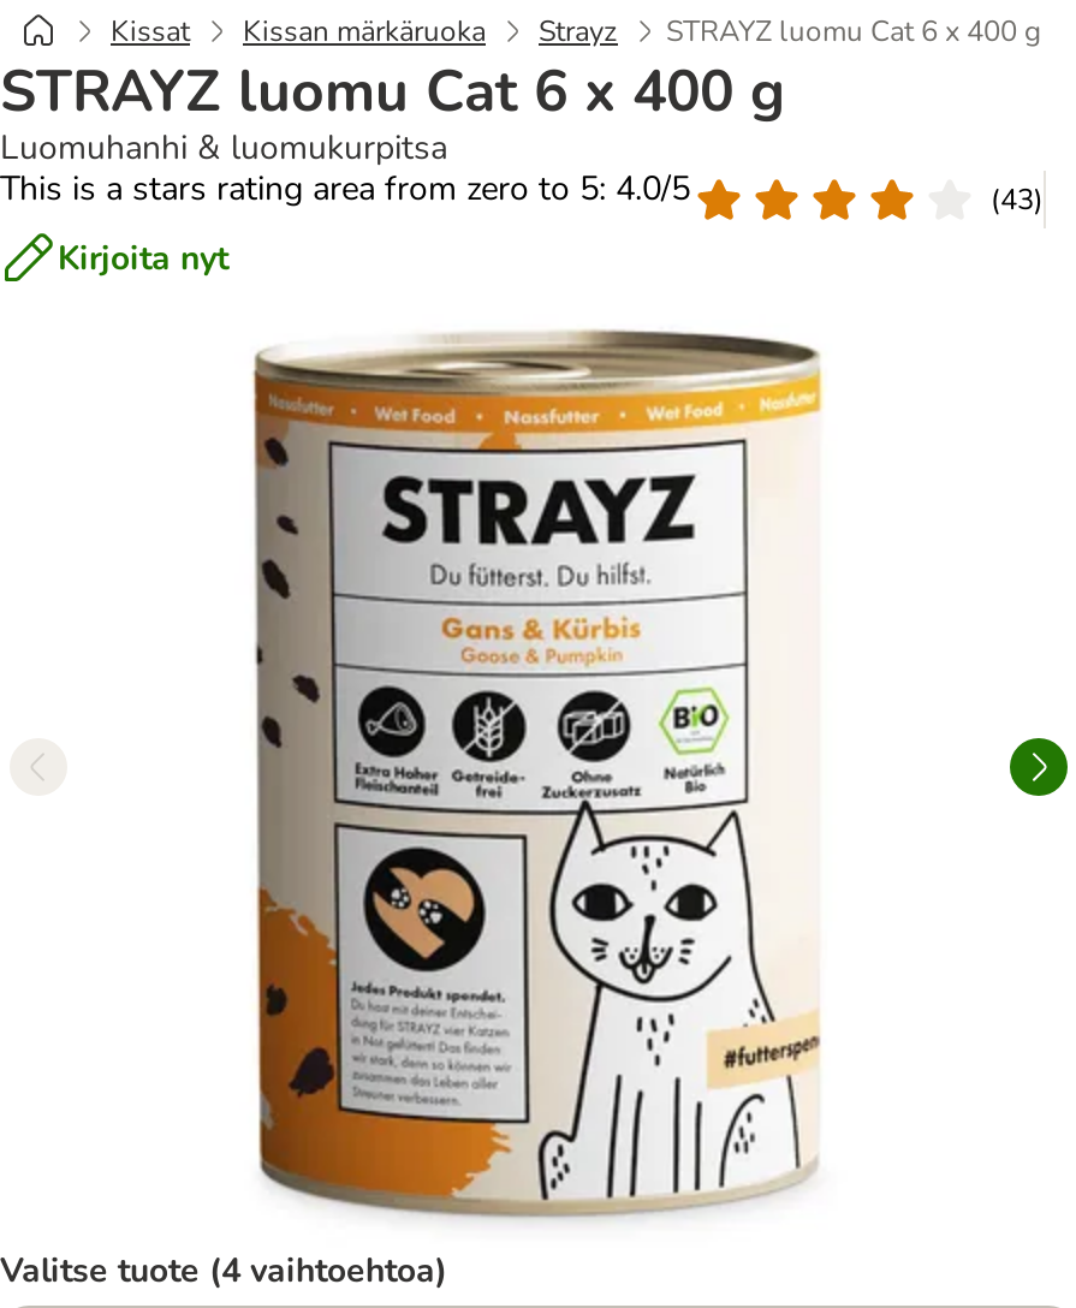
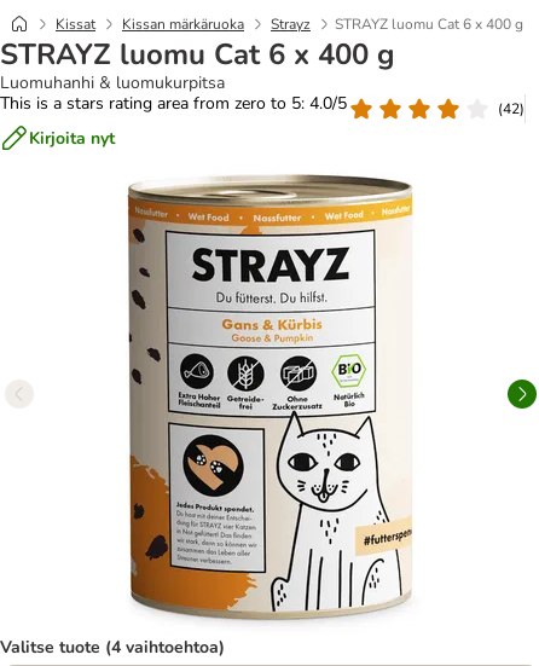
[991,179,1044,218] (43) -> [498,99,524,118] (42)

